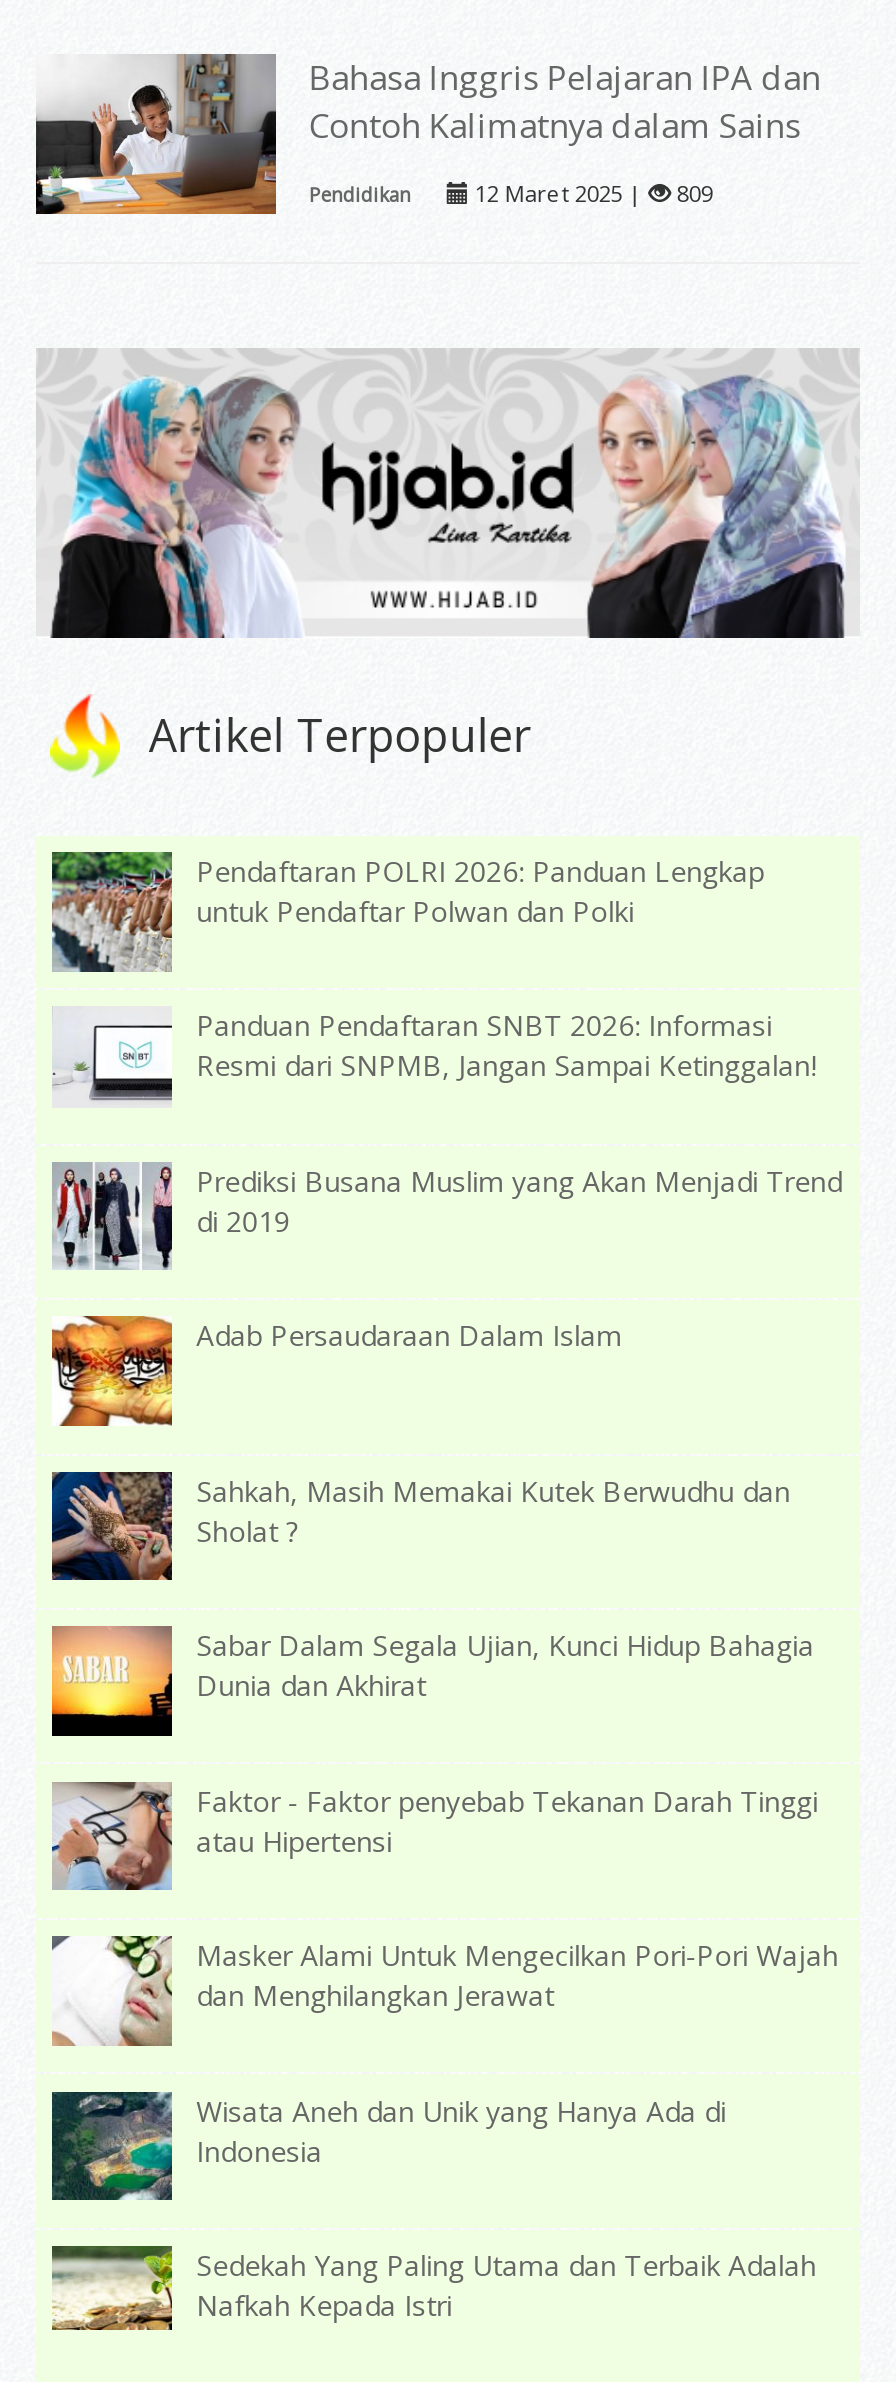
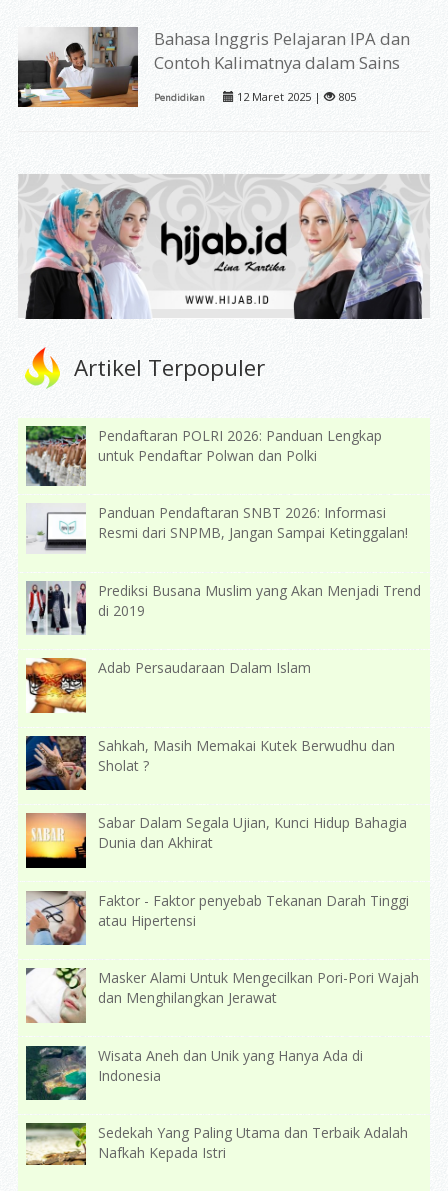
[671,177,713,207] 809 -> [335,89,356,104] 805

